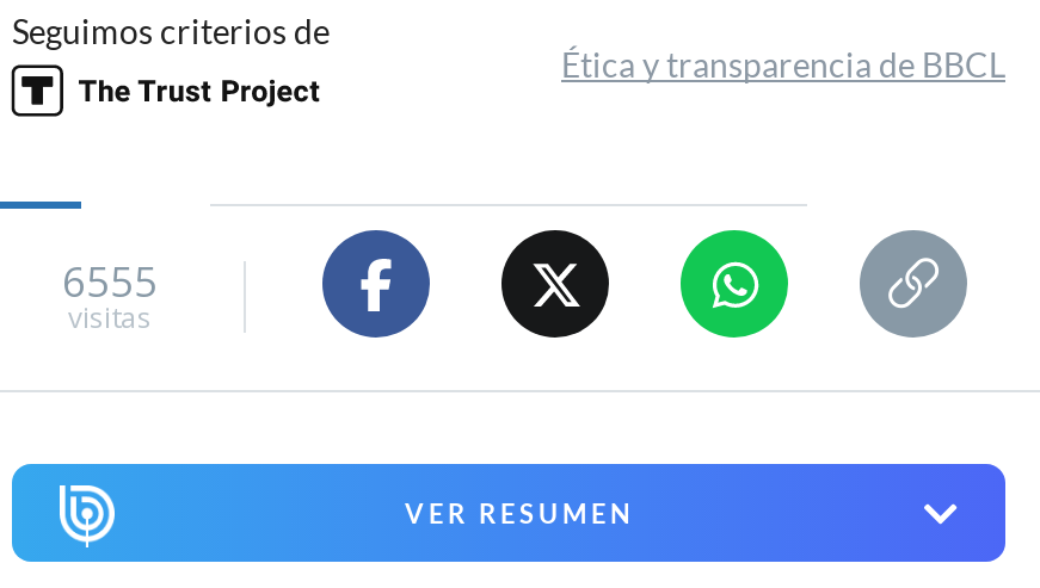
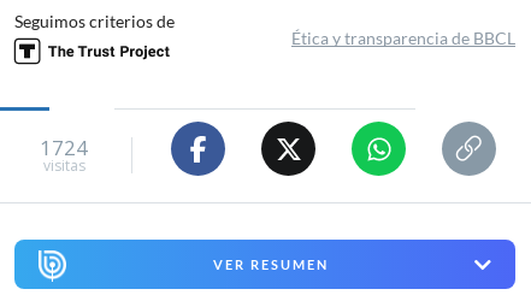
[62,254,158,309] 6555 -> [40,134,88,161] 1724

